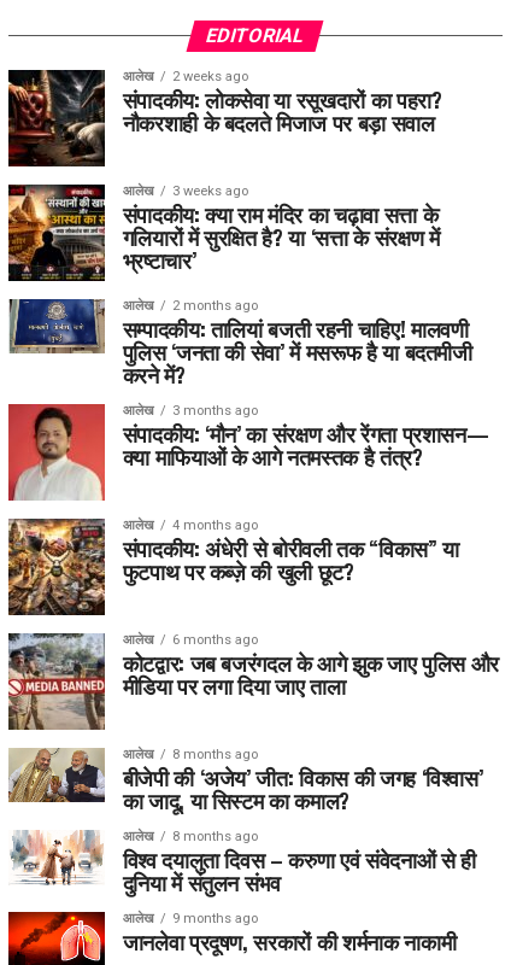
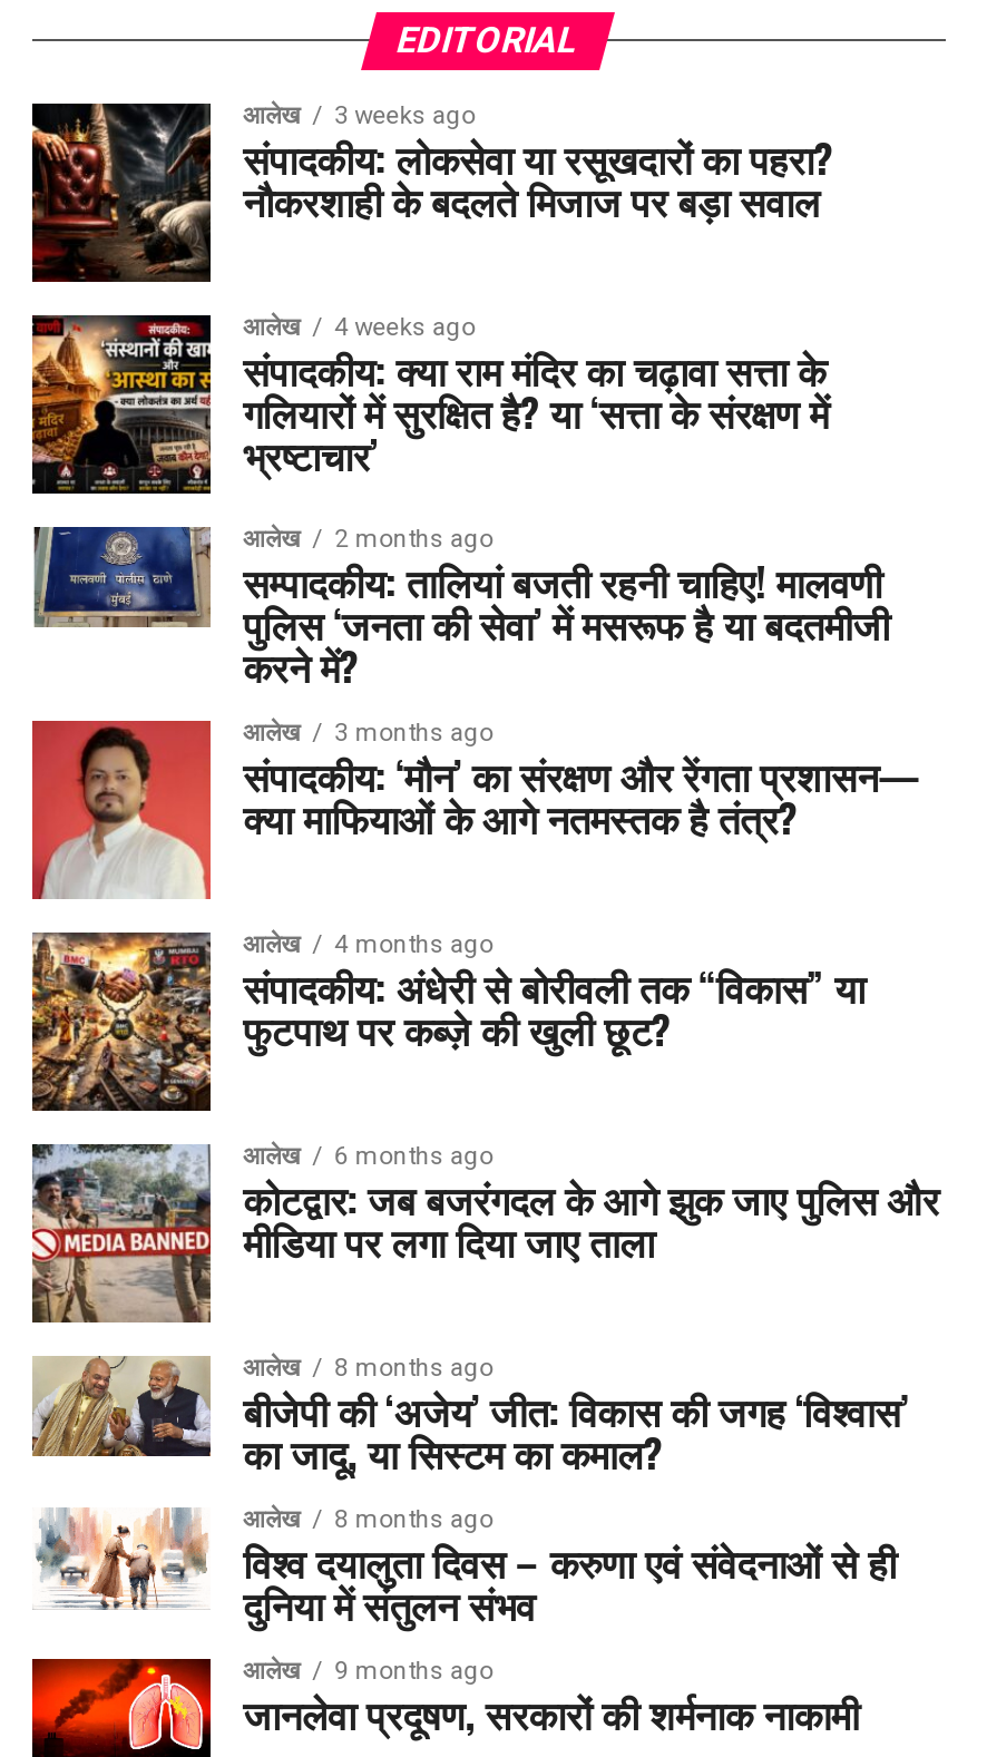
[123,69,248,85] आलेख 2 weeks ago -> [243,102,475,131] आलेख 3 weeks ago
[123,184,248,199] आलेख 3 weeks ago -> [243,314,475,342] आलेख 4 weeks ago

